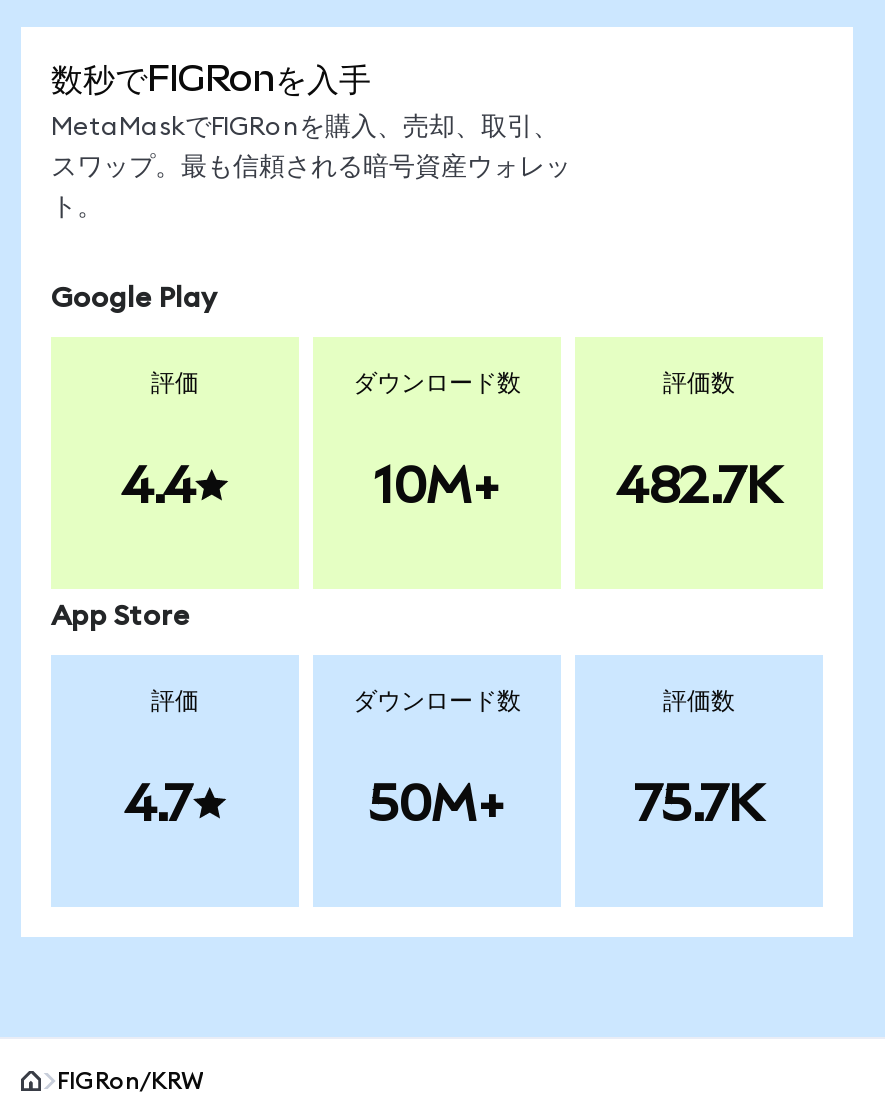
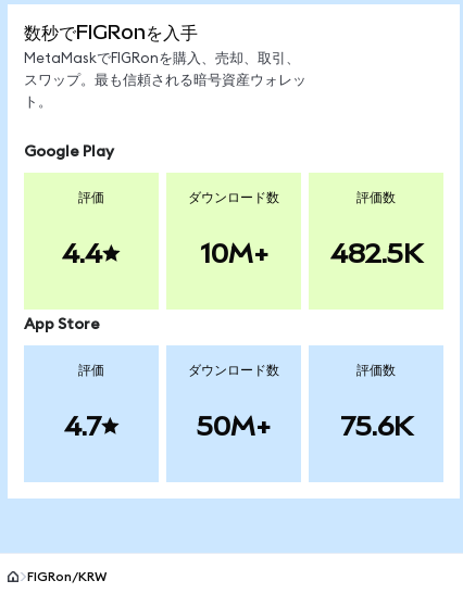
[616,457,782,513] 482.7K -> [330,238,422,268] 482.5K
[634,775,764,831] 75.7K -> [340,411,412,441] 75.6K

